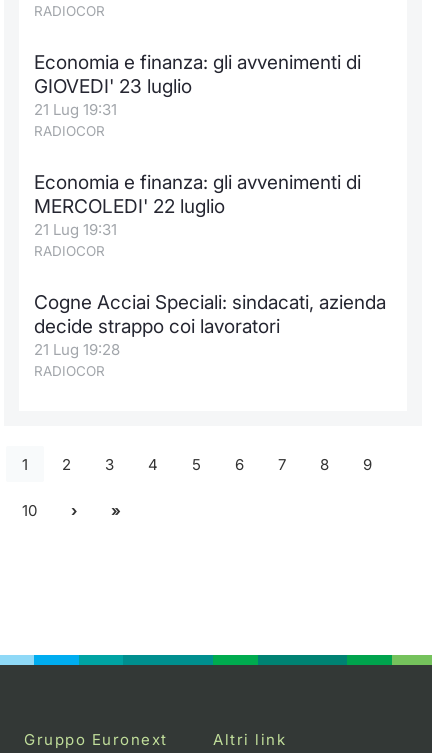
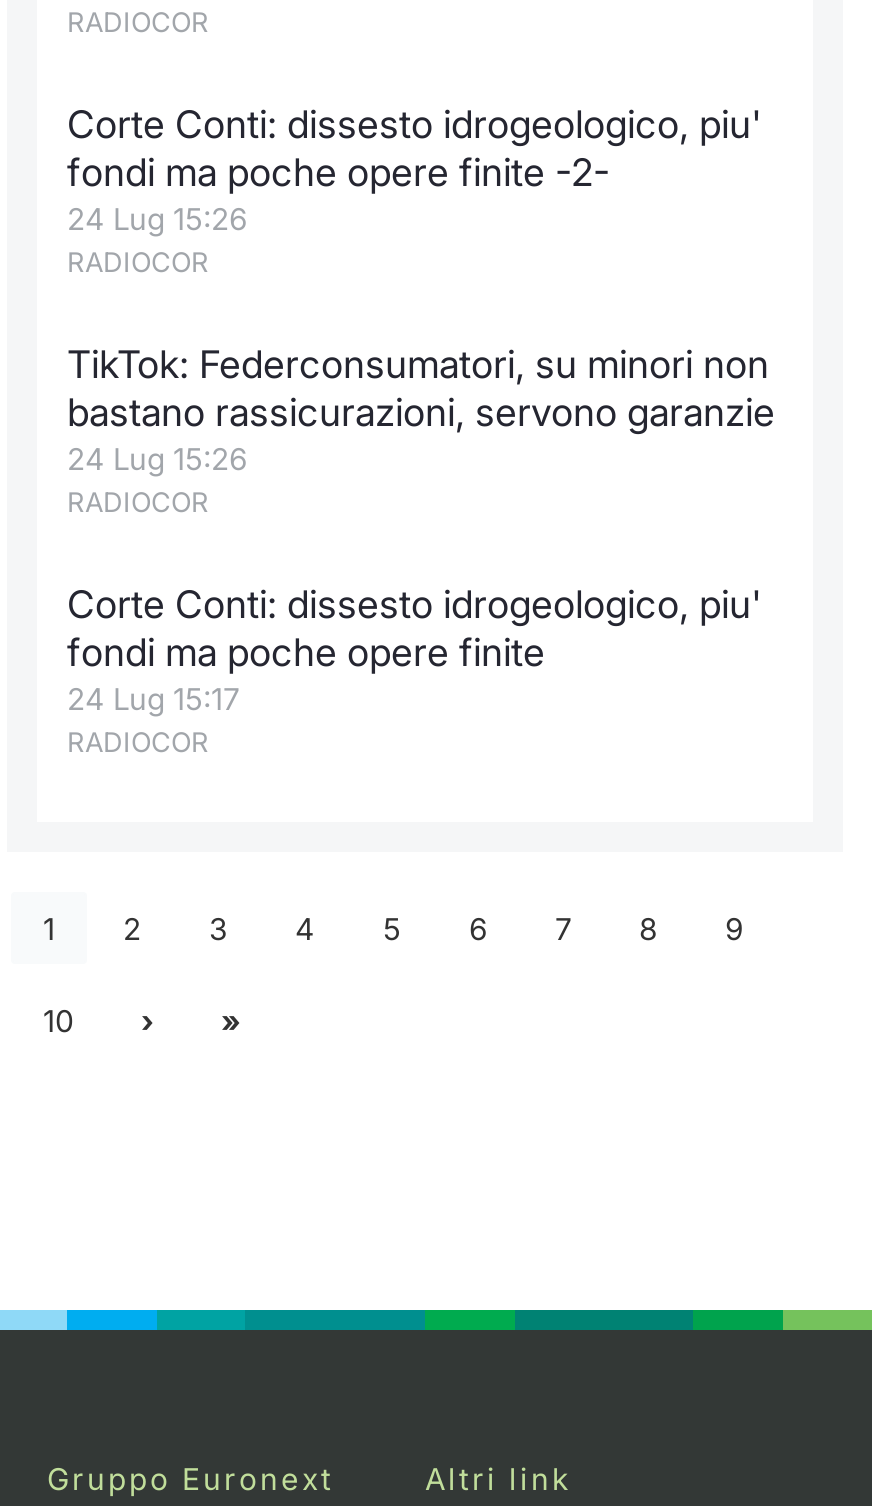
[34,51,361,119] Economia e finanza: gli avvenimenti di | GIOVEDI' 23 luglio | 21 Lug 19:31 -> [67,102,761,238] Corte Conti: dissesto idrogeologico, piu' | fondi ma poche opere finite -2- | 24 Lug 15:26
[34,171,361,239] Economia e finanza: gli avvenimenti di | MERCOLEDI' 22 luglio | 21 Lug 19:31 -> [67,342,775,478] TikTok: Federconsumatori, su minori non | bastano rassicurazioni, servono garanzie | 24 Lug 15:26
[34,291,386,359] Cogne Acciai Speciali: sindacati, azienda | decide strappo coi lavoratori | 21 Lug 19:28 -> [67,582,761,718] Corte Conti: dissesto idrogeologico, piu' | fondi ma poche opere finite | 24 Lug 15:17

